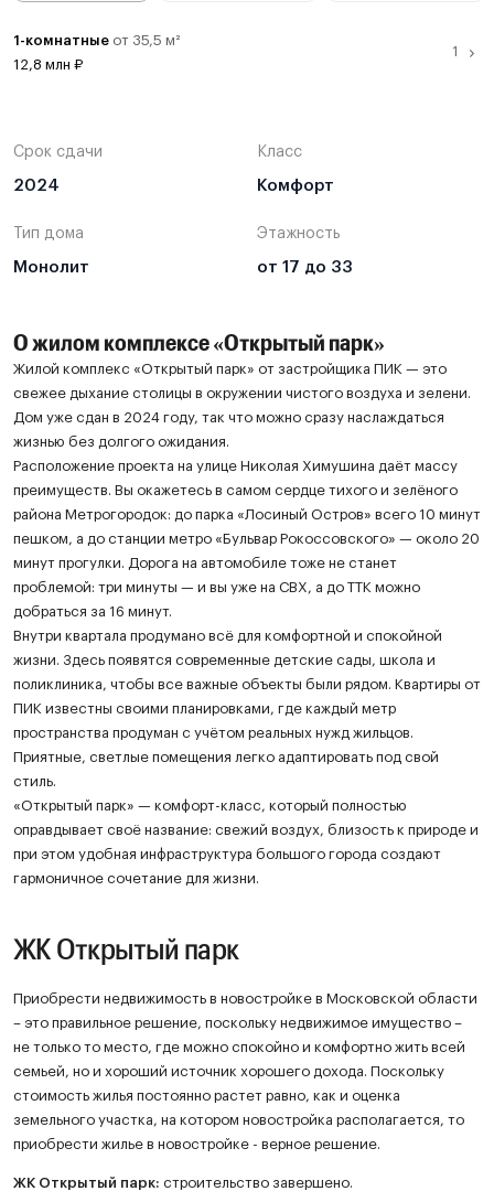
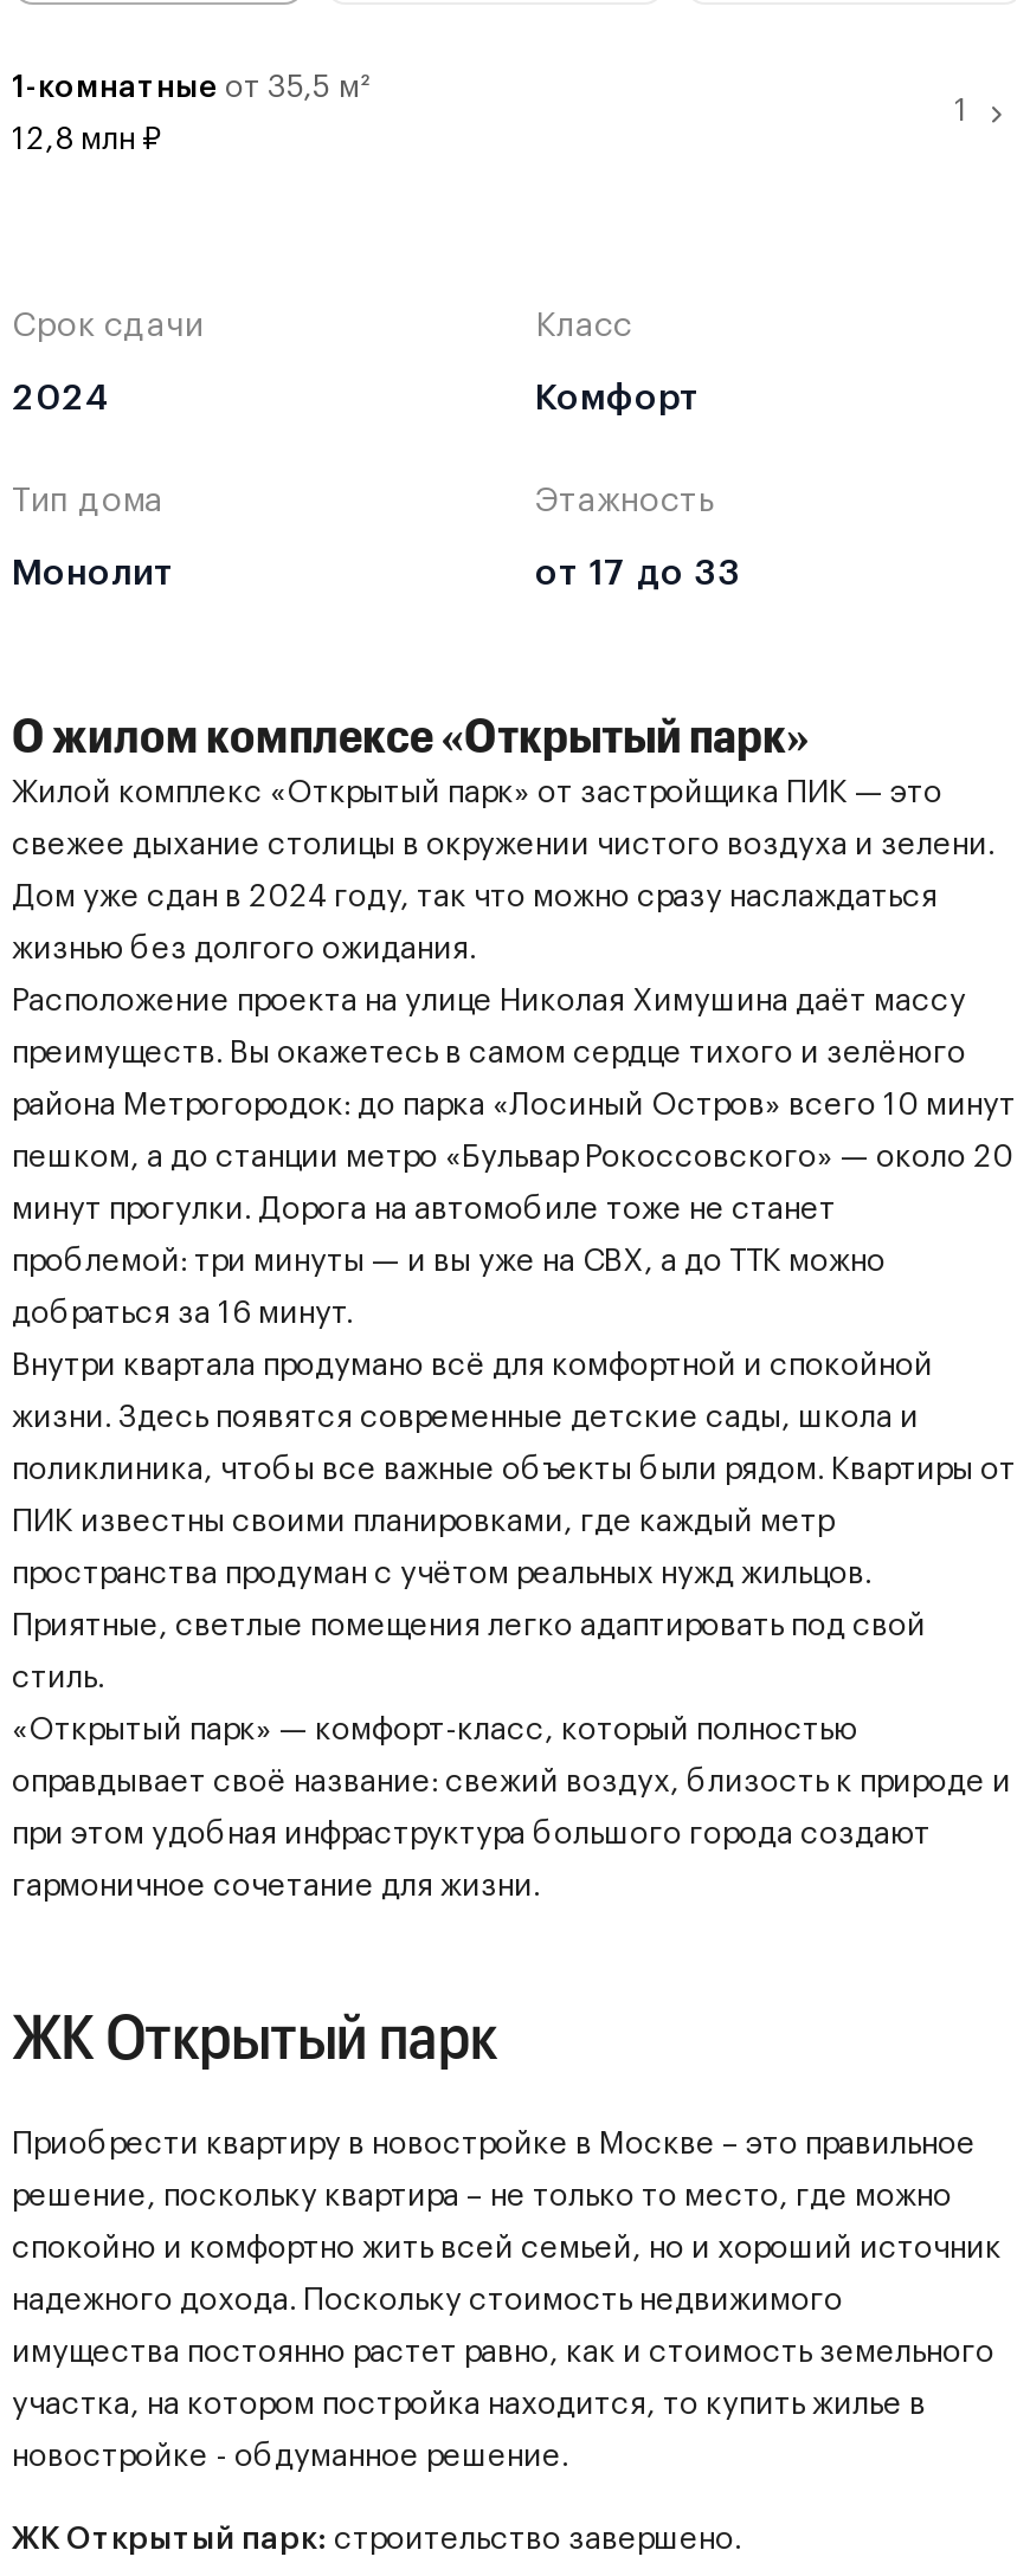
[13,991,477,1005] Приобрести недвижимость в новостройке в Московской области -> [12,2126,976,2157] Приобрести квартиру в новостройке в Москве – это правильное
[13,1015,462,1029] – это правильное решение, поскольку недвижимое имущество – -> [12,2178,952,2209] решение, поскольку квартира – не только то место, где можно
[13,1039,465,1054] не только то место, где можно спокойно и комфортно жить всей -> [12,2230,1002,2261] спокойно и комфортно жить всей семьей, но и хороший источник
[13,1064,444,1078] семьей, но и хороший источник хорошего дохода. Поскольку -> [12,2283,843,2313] надежного дохода. Поскольку стоимость недвижимого
[13,1088,400,1102] стоимость жилья постоянно растет равно, как и оценка -> [12,2335,994,2365] имущества постоянно растет равно, как и стоимость земельного
[13,1112,464,1126] земельного участка, на котором новостройка располагается, то -> [12,2387,926,2417] участка, на котором постройка находится, то купить жилье в
[13,1136,380,1151] приобрести жилье в новостройке - верное решение. -> [12,2439,568,2470] новостройке - обдуманное решение.

